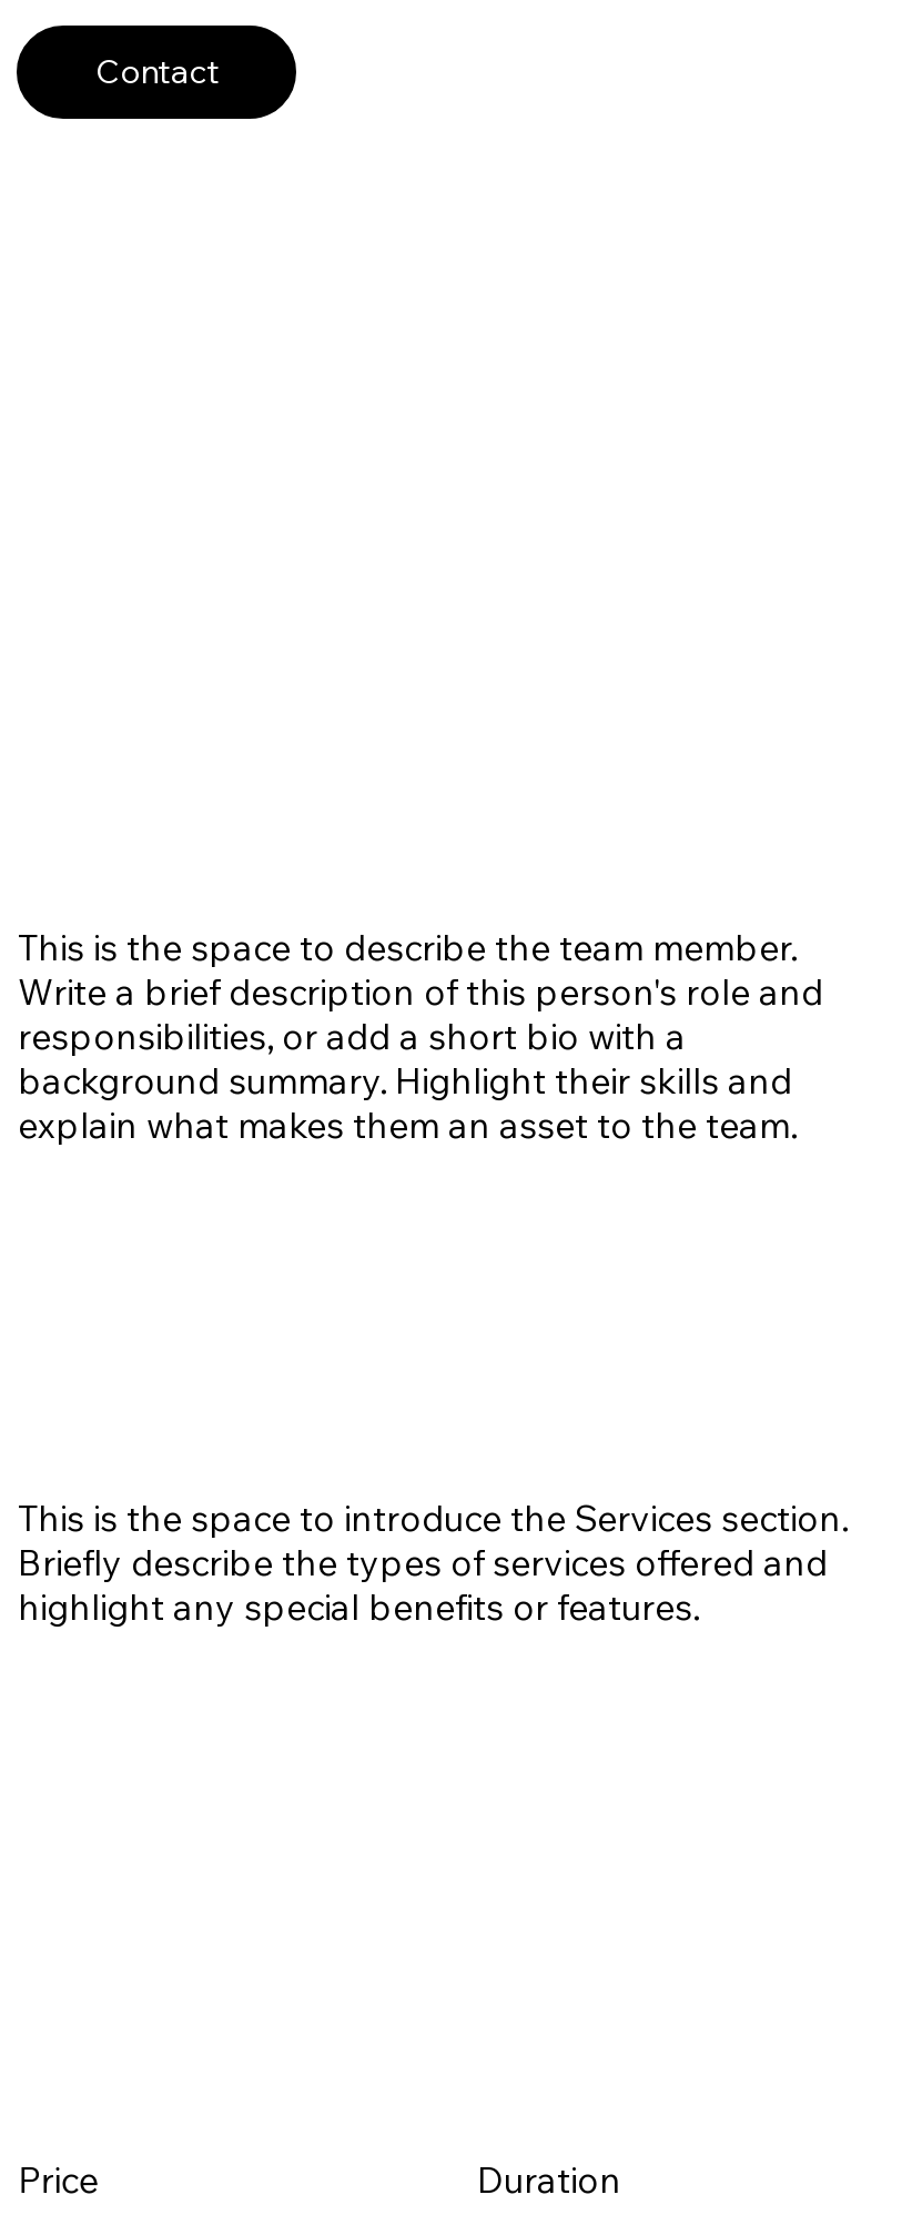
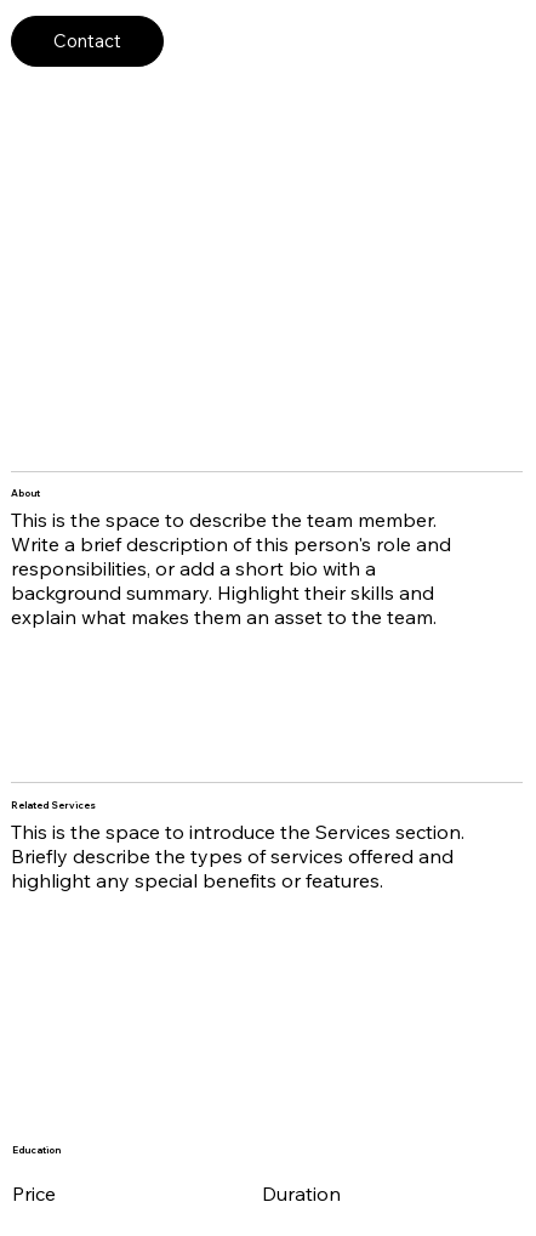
none -> [11,487,41,499] About
none -> [11,799,96,811] Related Services
none -> [12,1144,60,1156] Education

